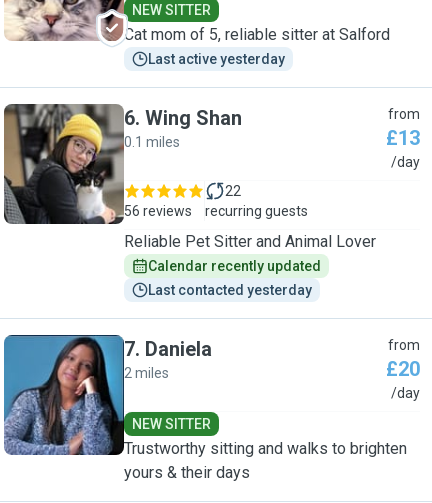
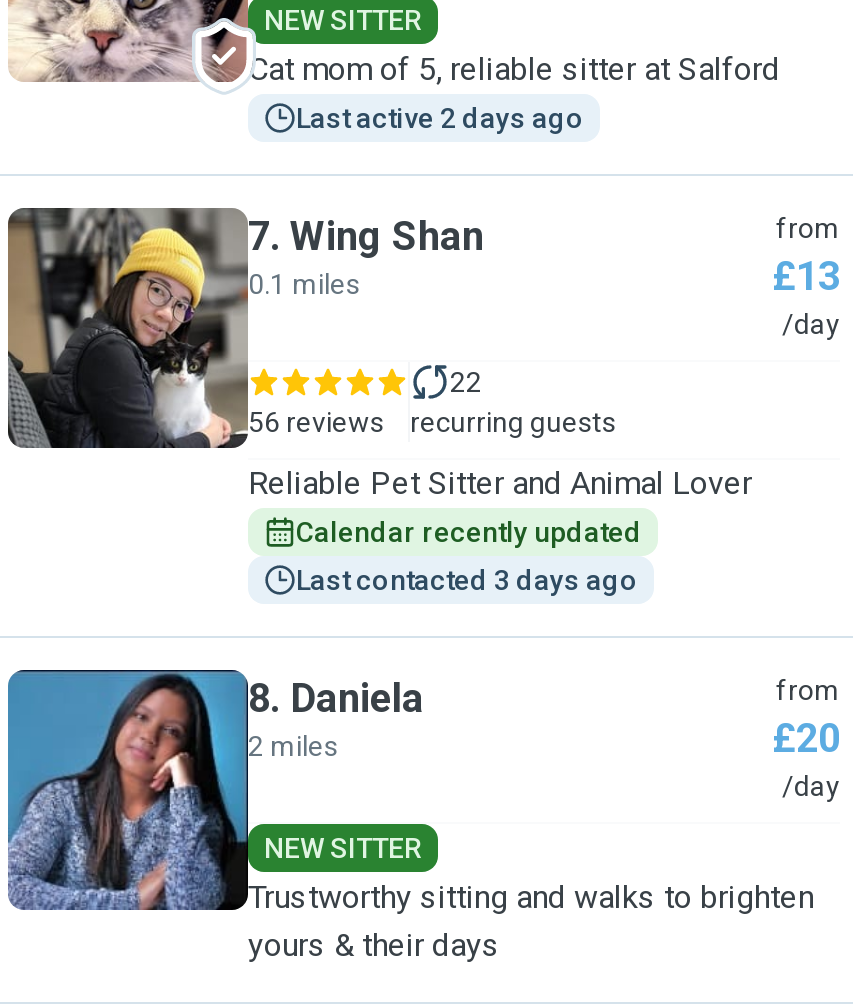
[148,51,285,67] Last active yesterday -> [296,102,584,134] Last active 2 days ago
[124,106,242,130] 6. Wing Shan -> [248,212,484,260] 7. Wing Shan
[148,282,312,298] Last contacted yesterday -> [296,564,638,596] Last contacted 3 days ago
[124,337,212,361] 7. Daniela -> [248,674,424,722] 8. Daniela

